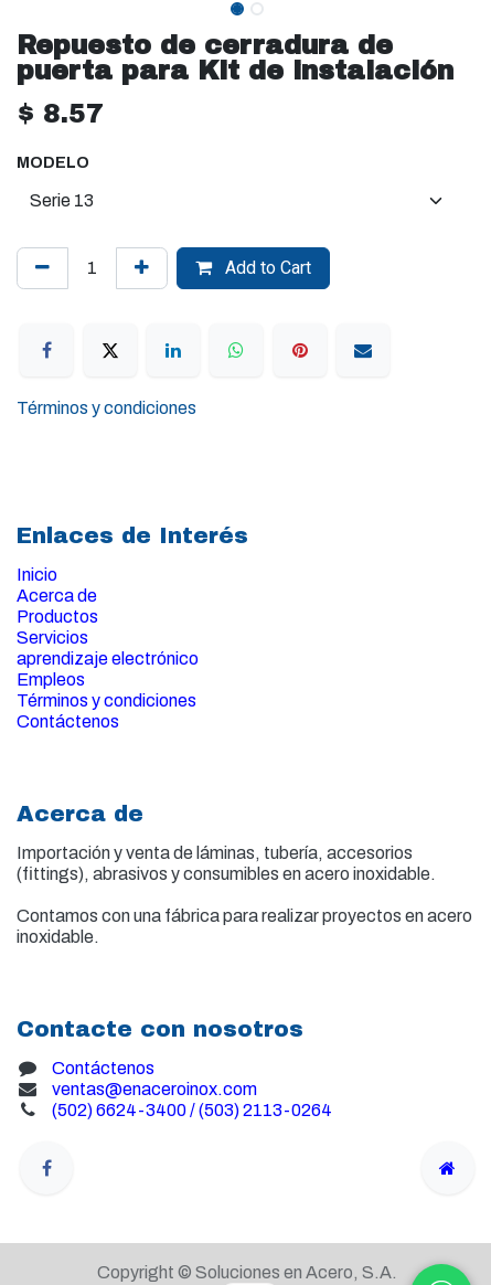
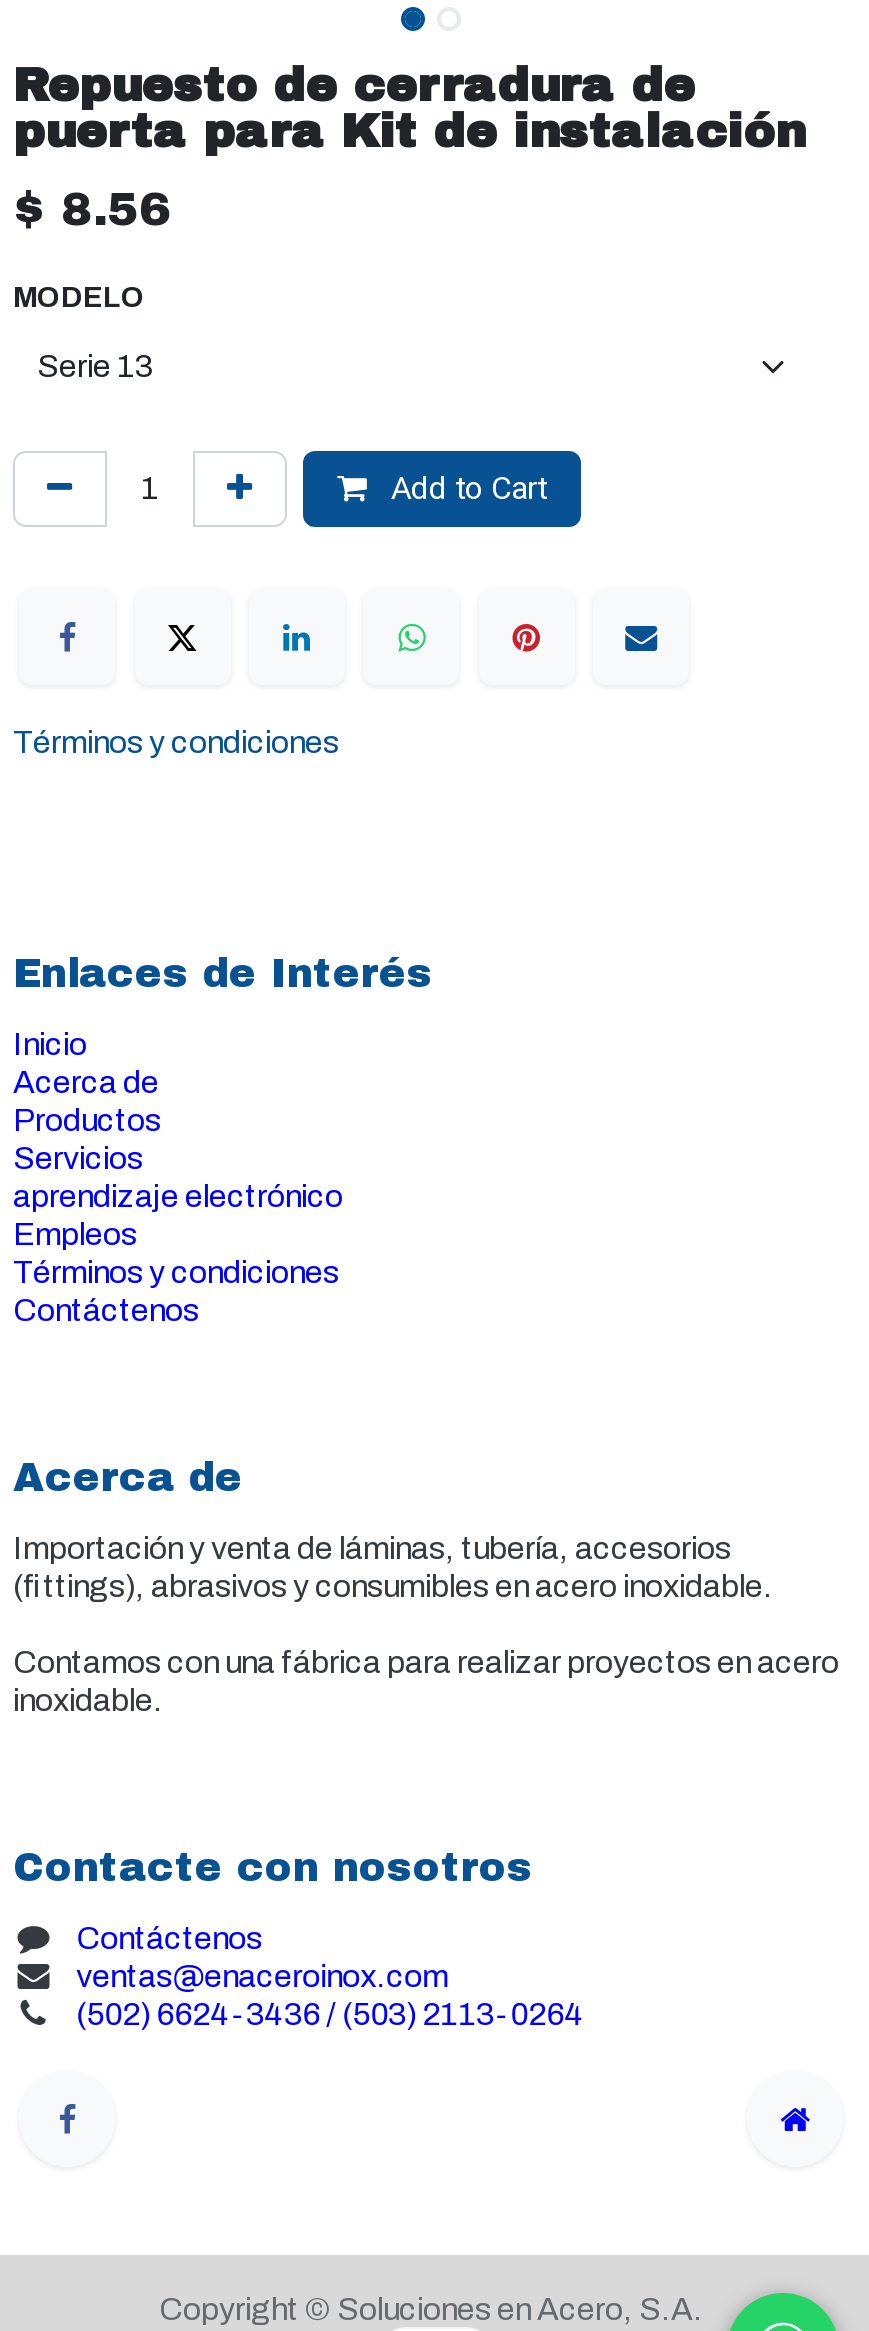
[17,99,104,128] $8.57 -> [13,183,171,235] $8.56
[51,1101,332,1120] (502) 6624-3400 / (503) 2113-0264 -> [76,1997,584,2031] (502) 6624-3436 / (503) 2113-0264

